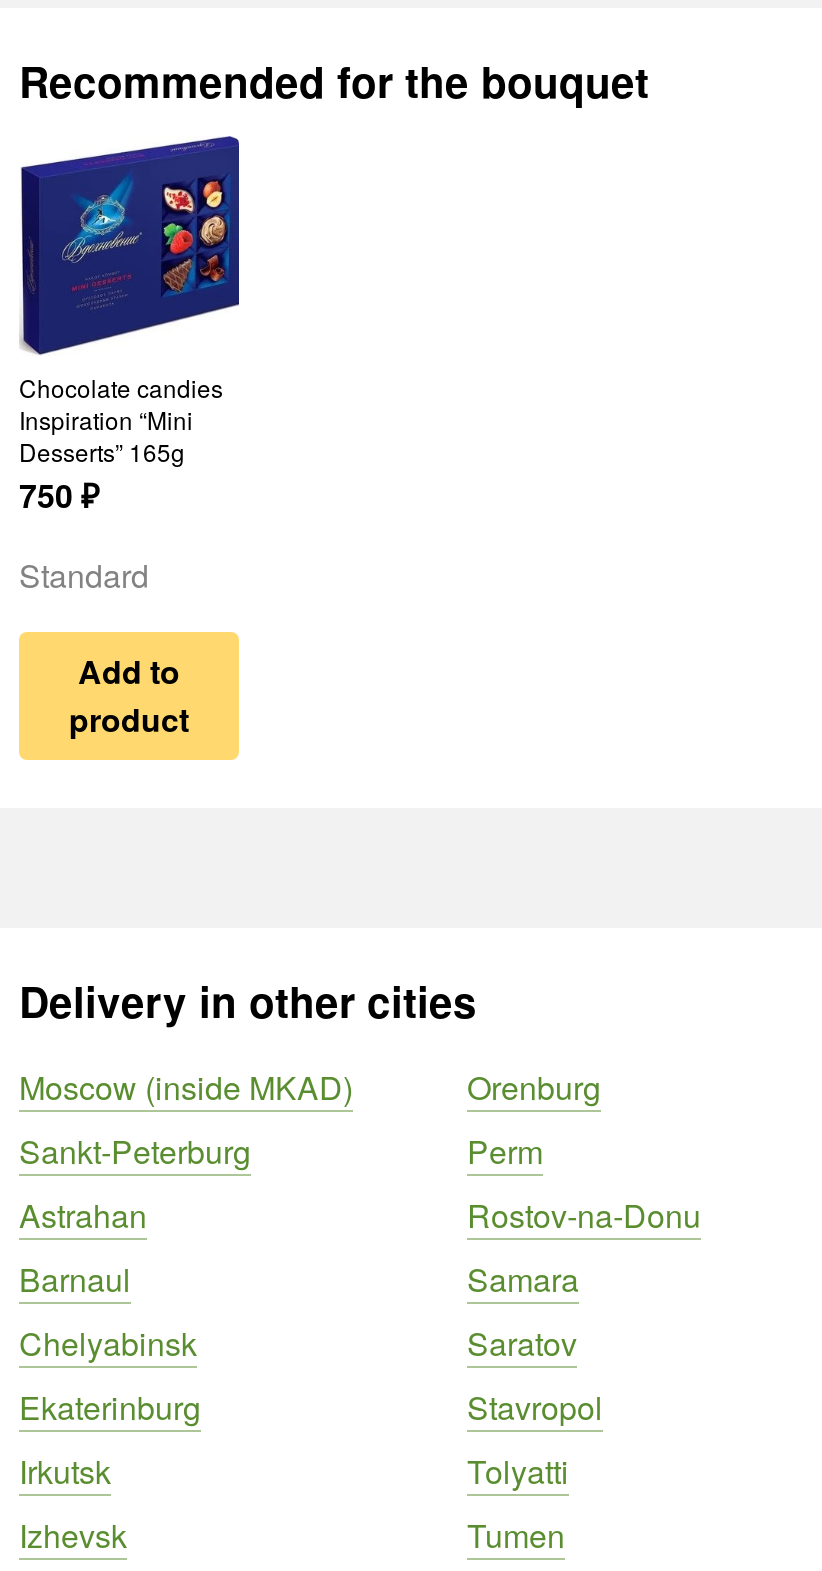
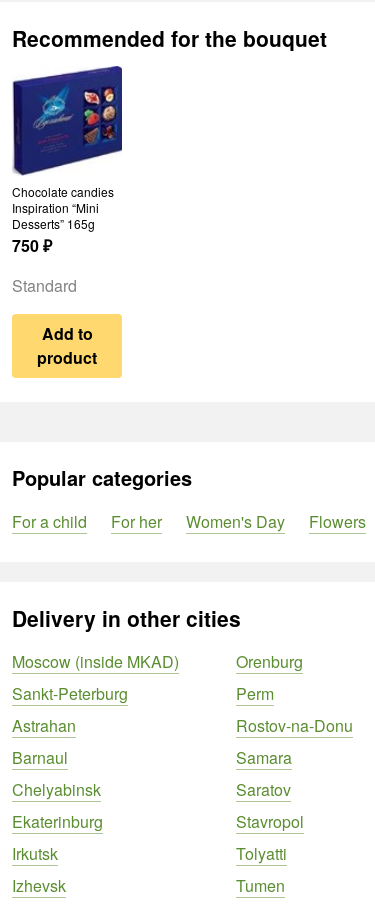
none -> [12,463,366,533] Popular categories | For a child | For her | Women's Day | Flowers

